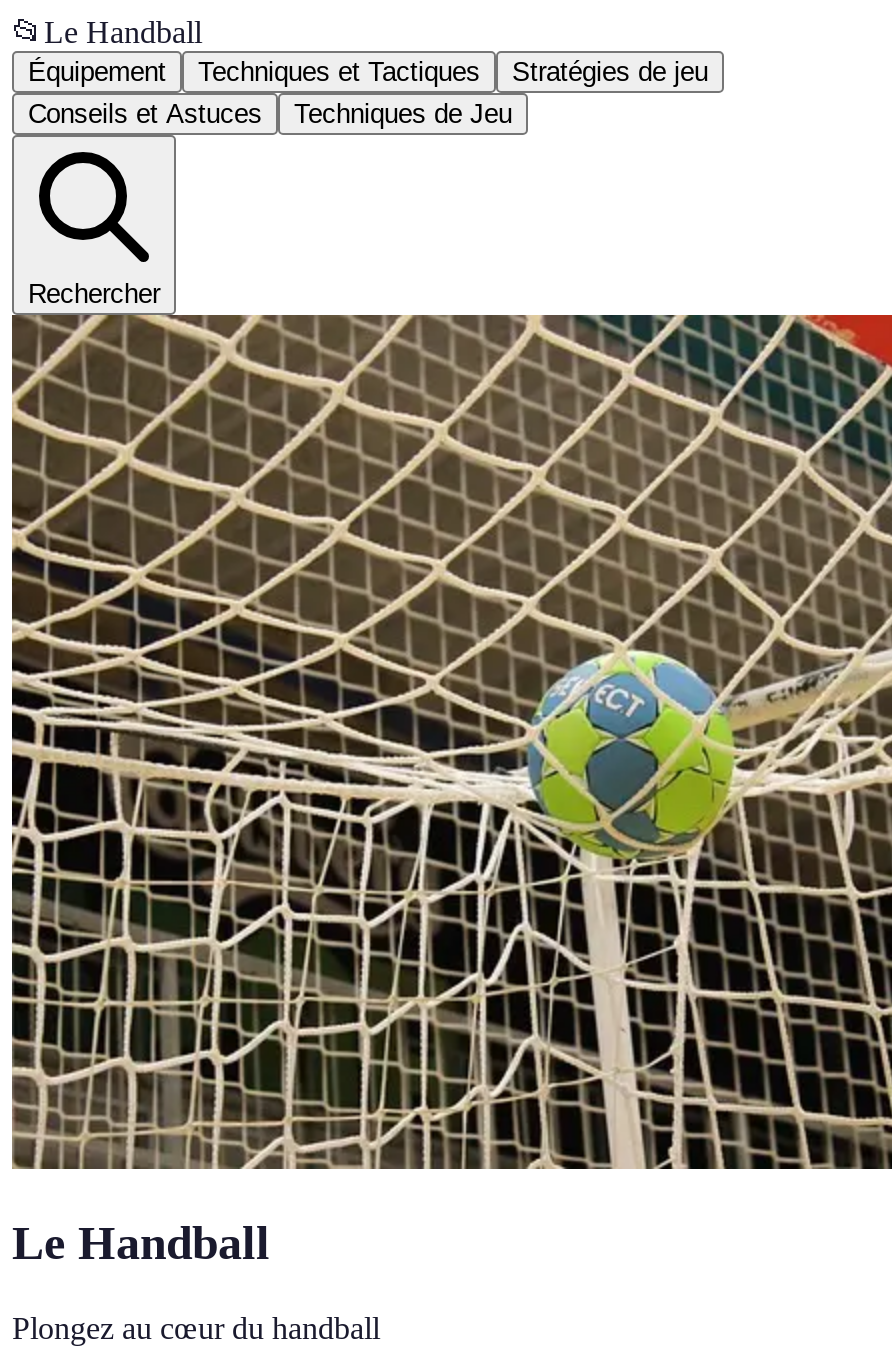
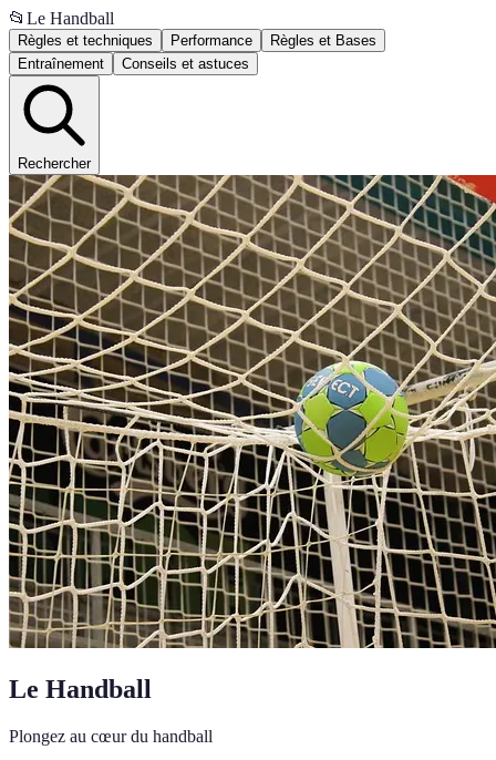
[28,57,708,129] Équipement | Techniques et Tactiques | Stratégies de jeu | Conseils et Astuces | Techniques de Jeu -> [18,32,376,72] Règles et techniques | Performance | Règles et Bases | Entraînement | Conseils et astuces

